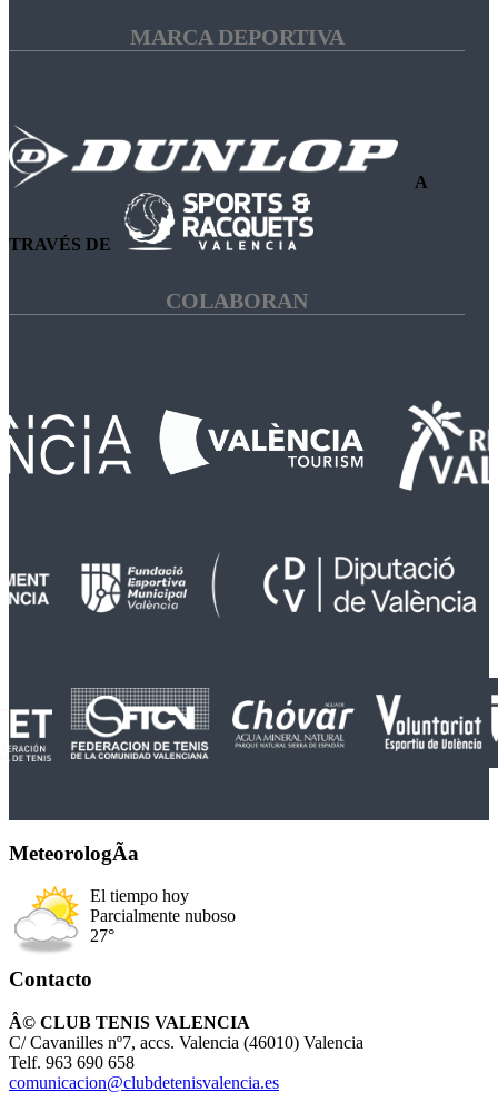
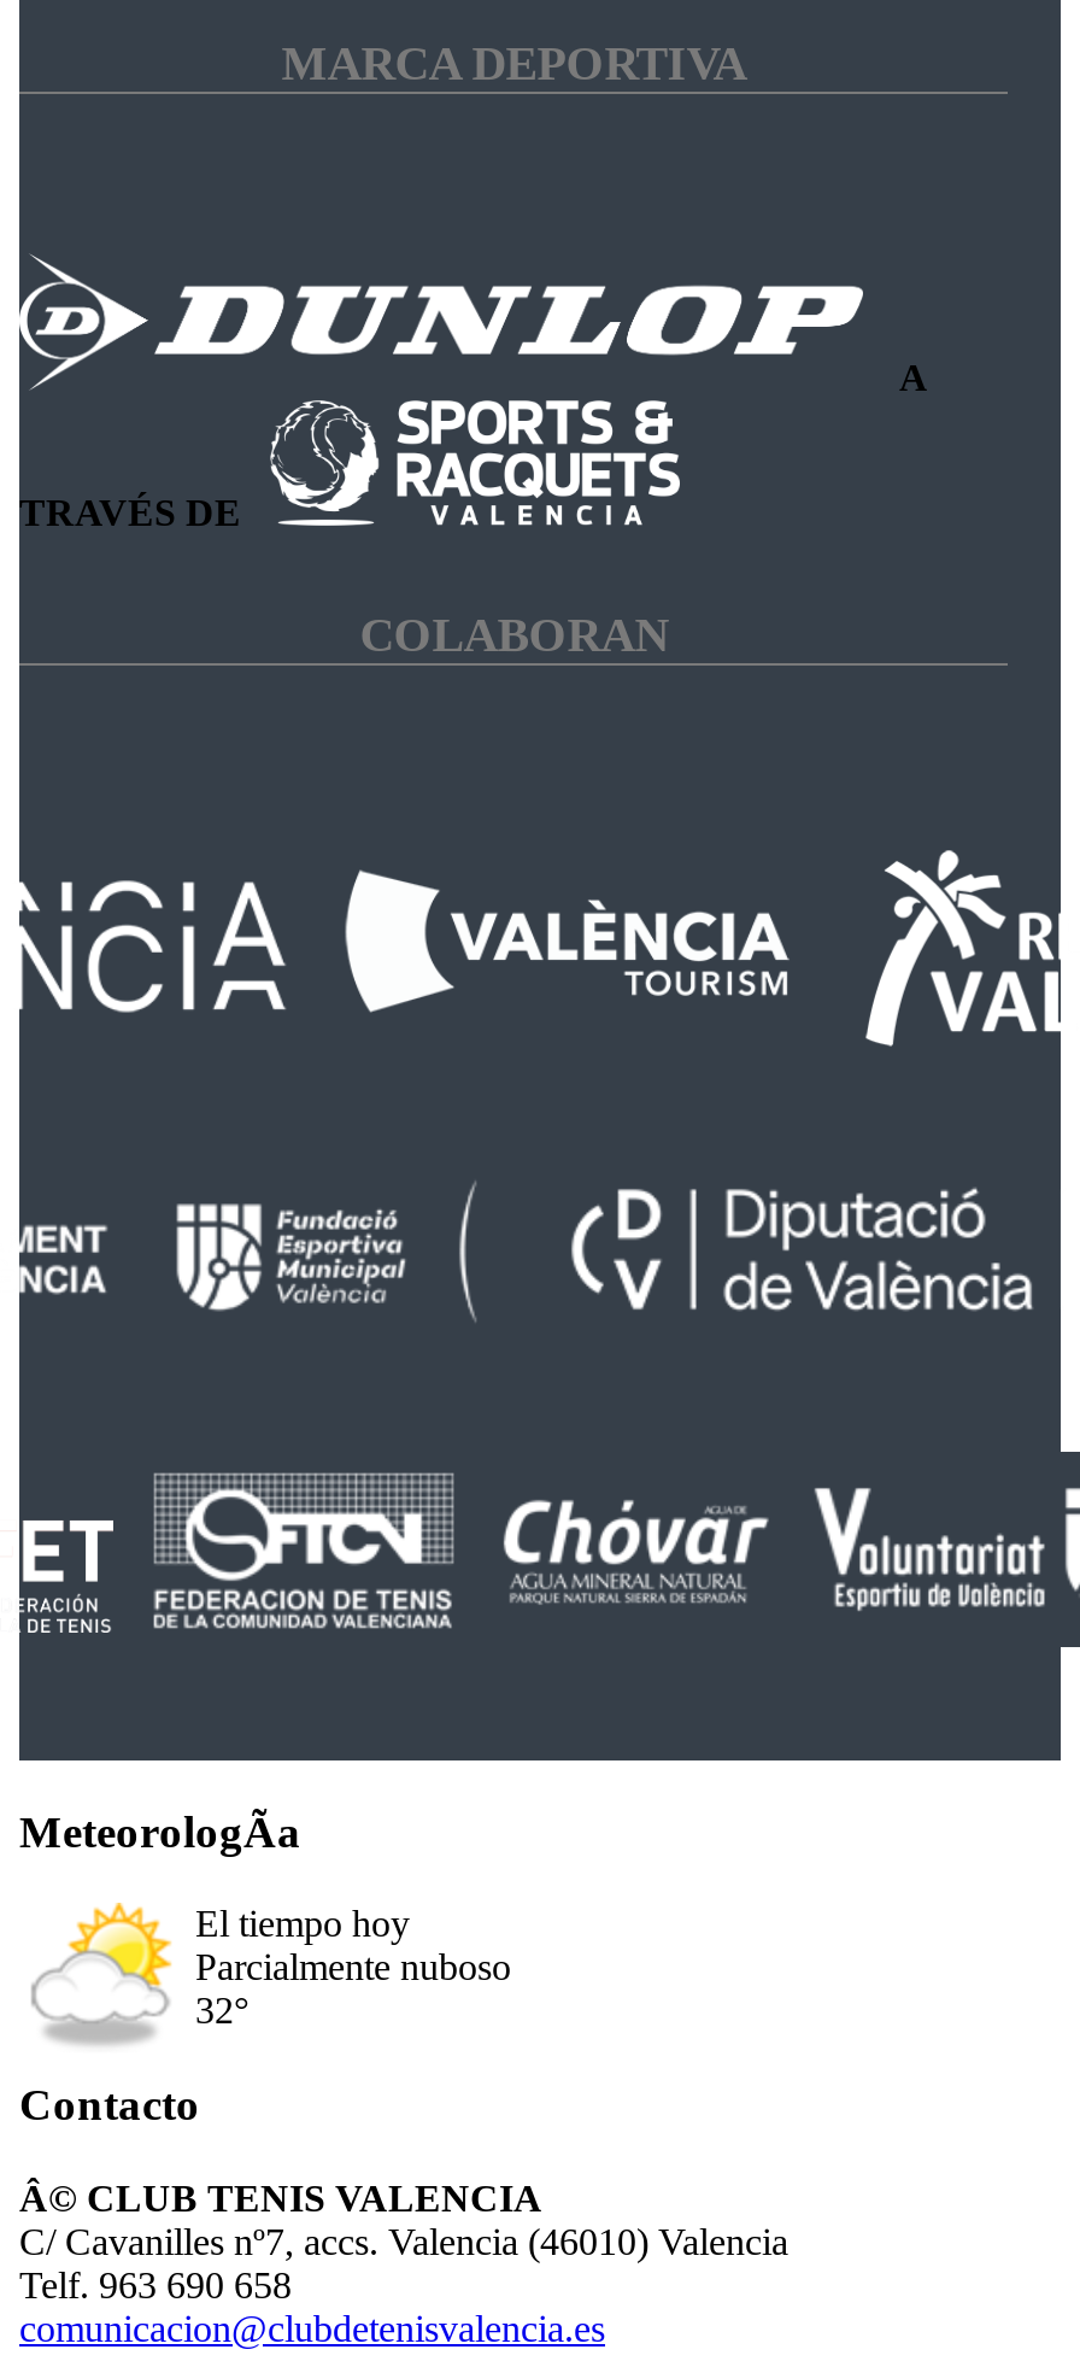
[90,927,114,945] 27° -> [195,1991,248,2032] 32°

